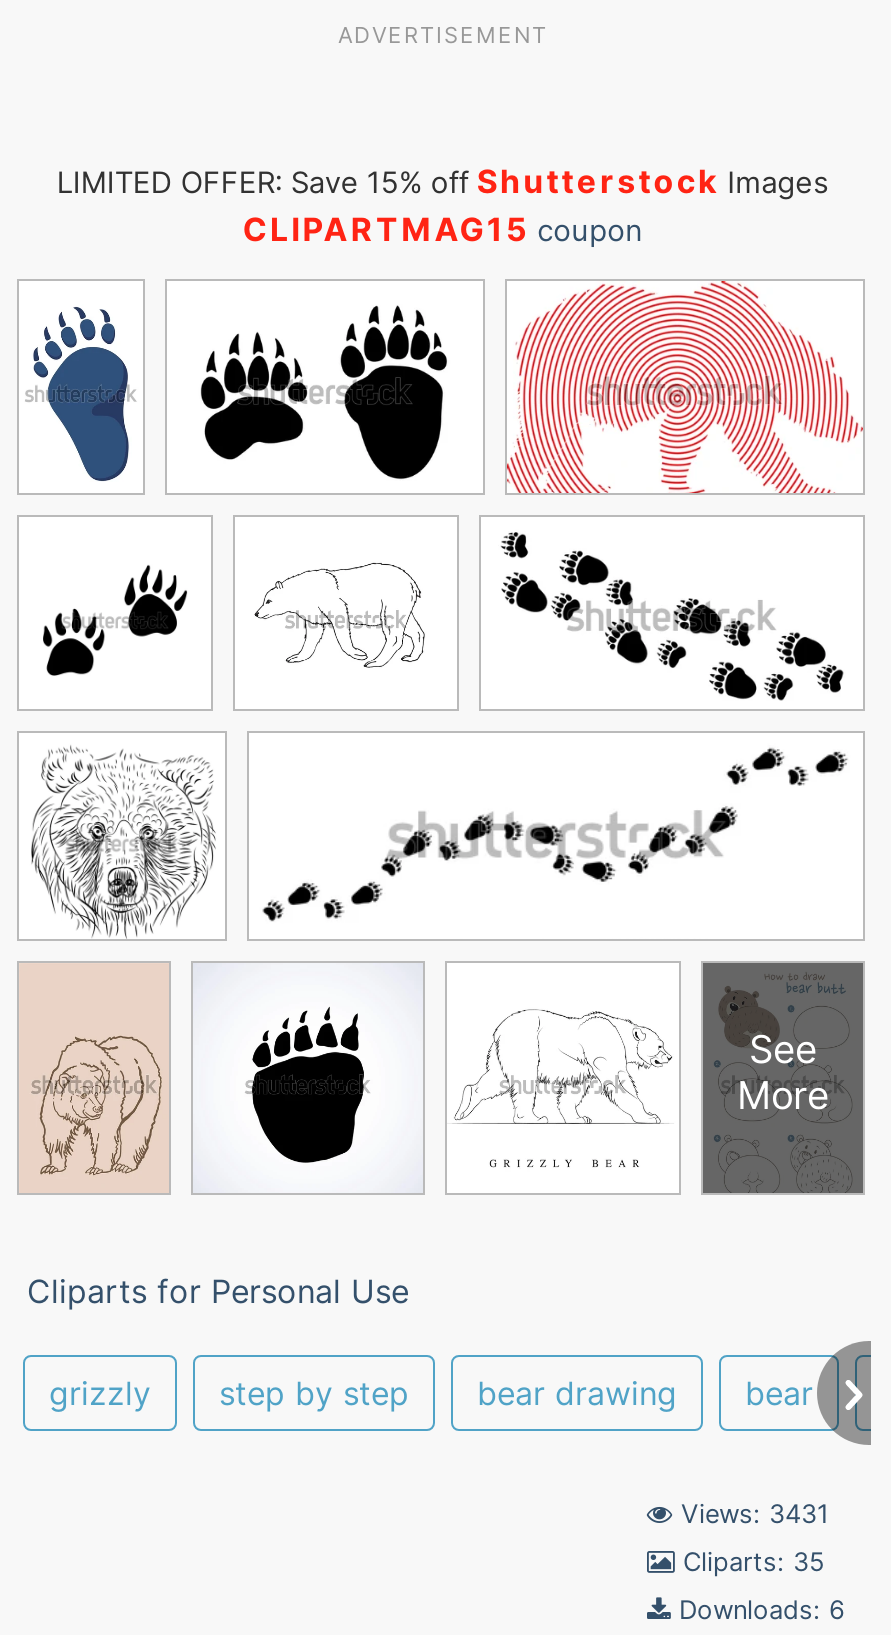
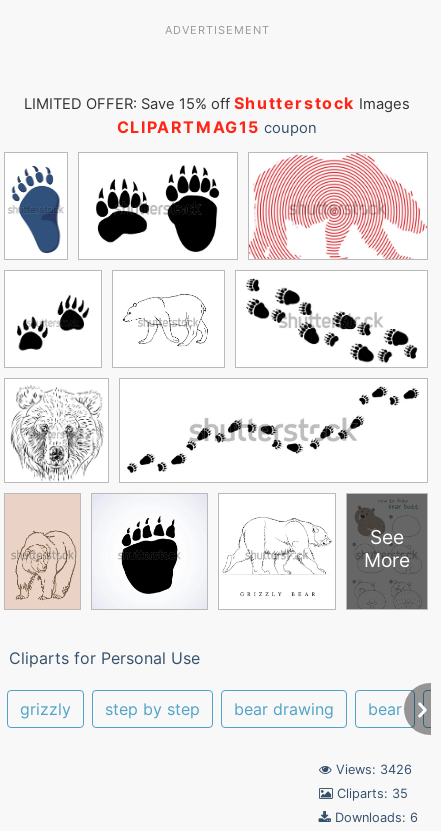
[673,1499,829,1529] Views: 3431 -> [332,762,412,777] Views: 3426

